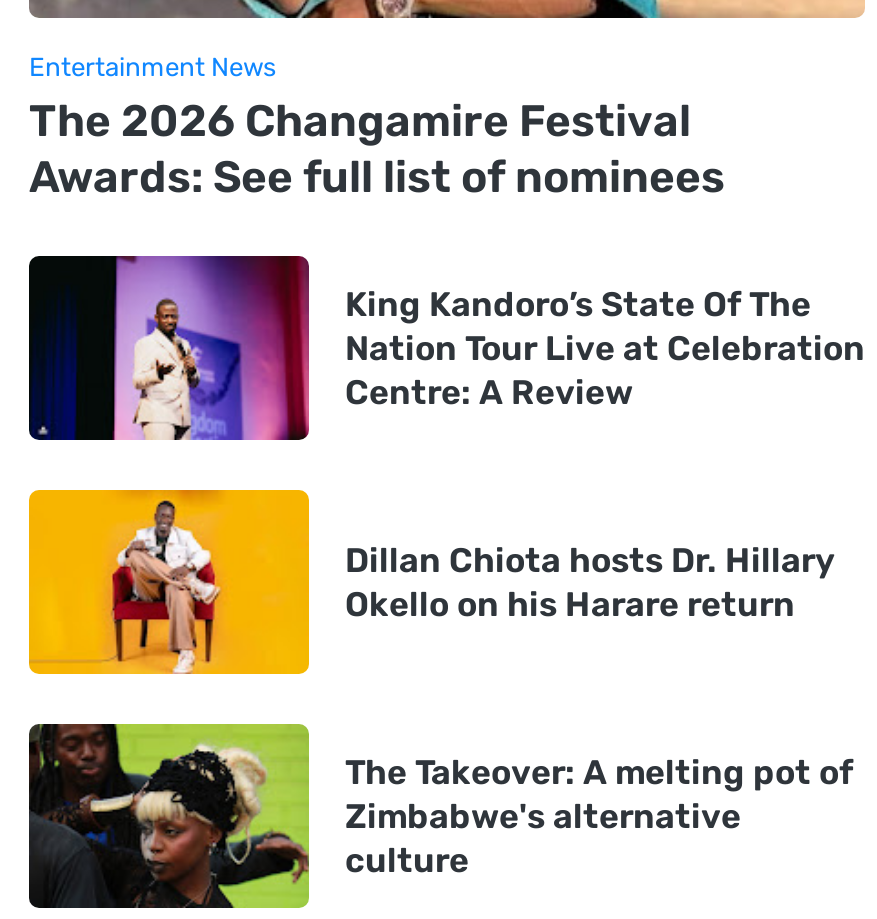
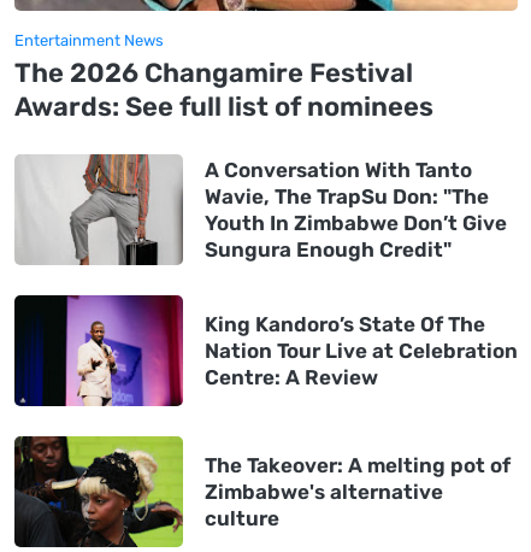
none -> [14,154,507,266] [image] | A Conversation With Tanto | Wavie, The TrapSu Don: "The | Youth In Zimbabwe Don’t Give | Sungura Enough Credit"
moved [109,254,865,444] -> [63,294,518,409]: [image] | King Kandoro’s State Of The | Nation Tour Live at Celebration | Centre: A Review
[27,488,835,676] [image] | Dillan Chiota hosts Dr. Hillary | Okello on his Harare return -> none

